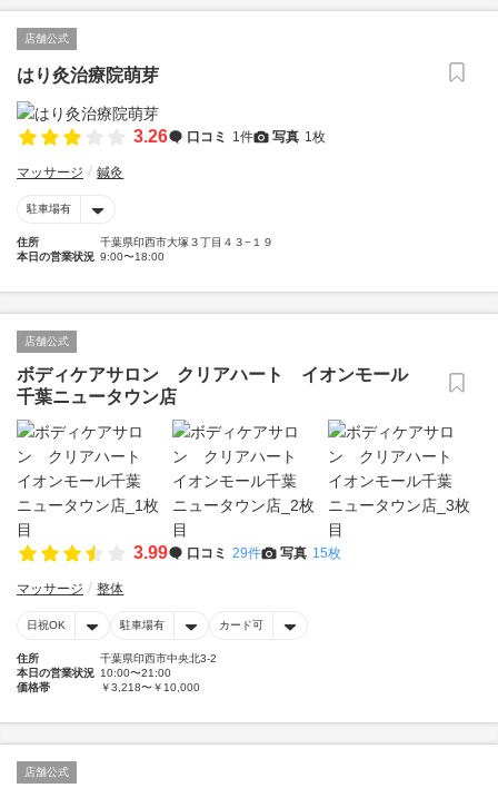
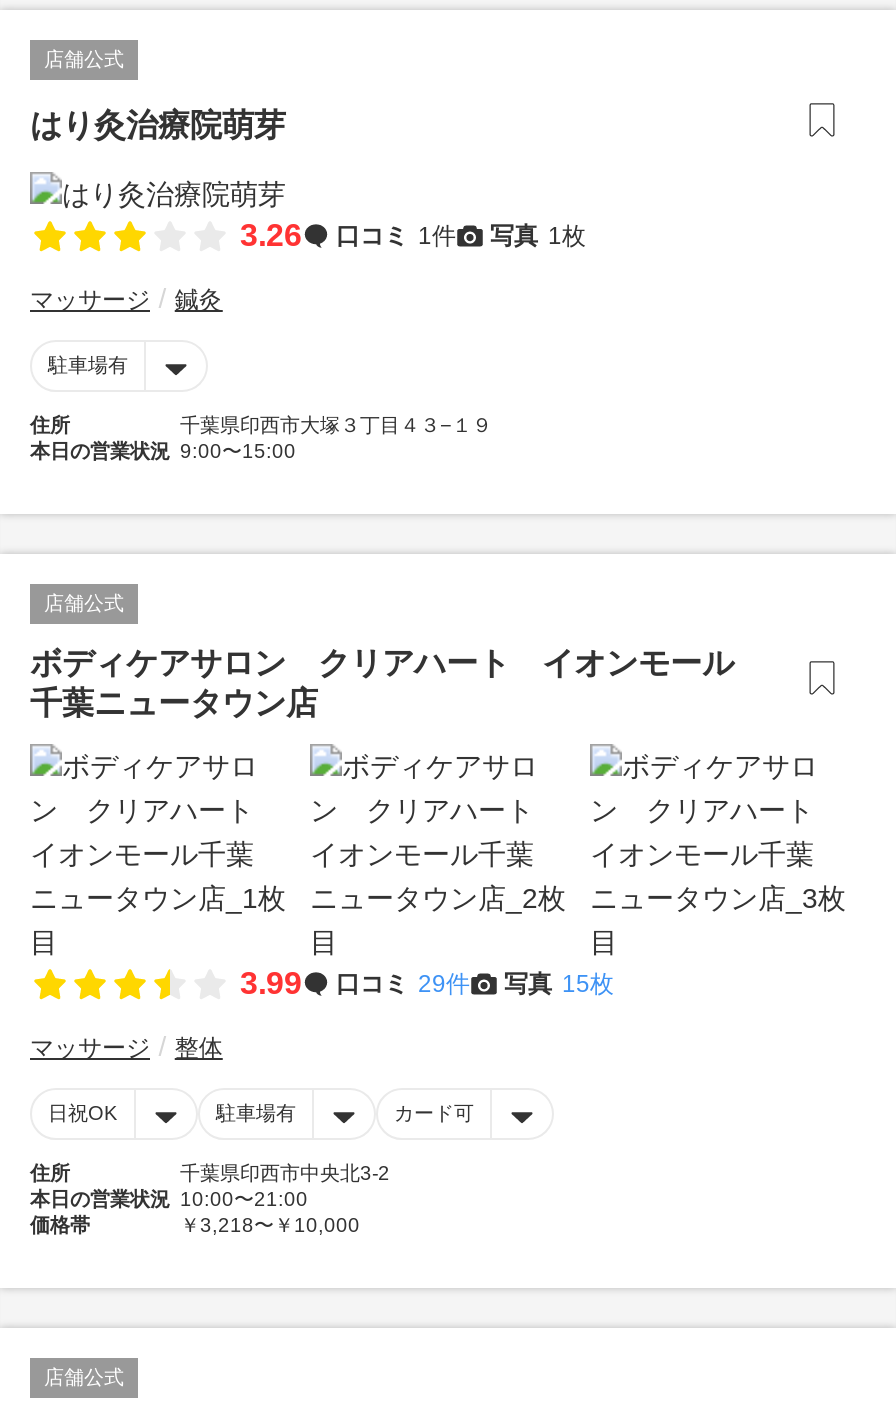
[17,250,165,263] 本日の営業状況 9:00〜18:00 -> [30,440,296,462] 本日の営業状況 9:00〜15:00

